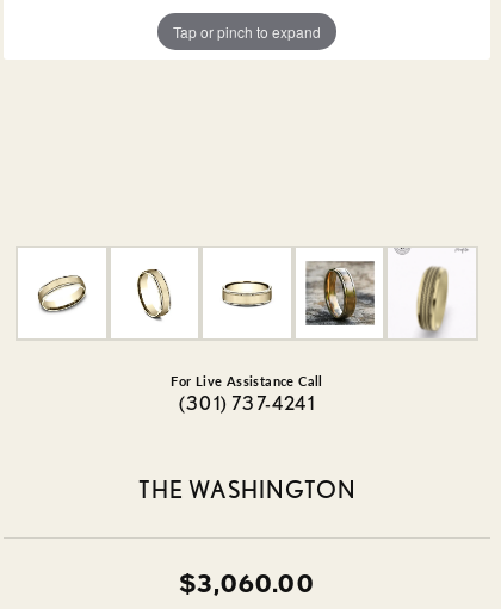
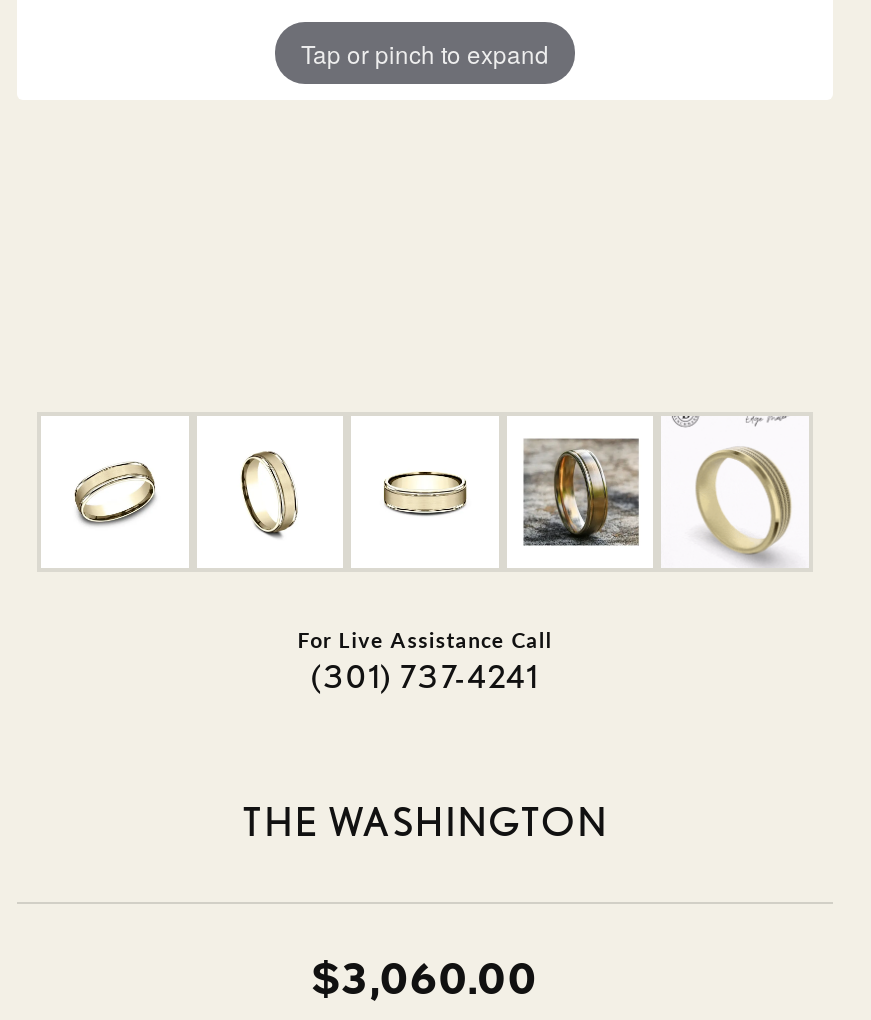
[408,268,465,338] [image] -> [693,450,793,568] [image]

